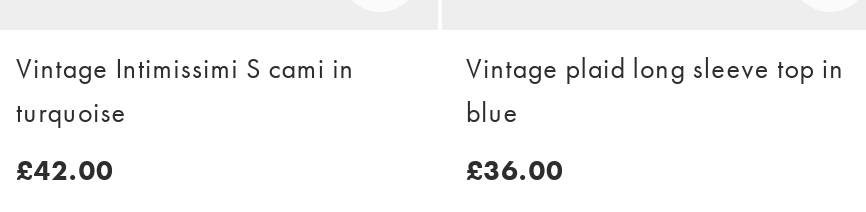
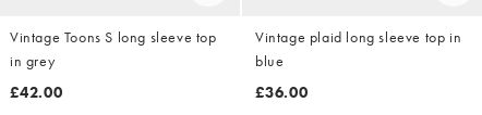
[16,49,355,129] Vintage Intimissimi S cami in | turquoise -> [10,27,217,70] Vintage Toons S long sleeve top | in grey

